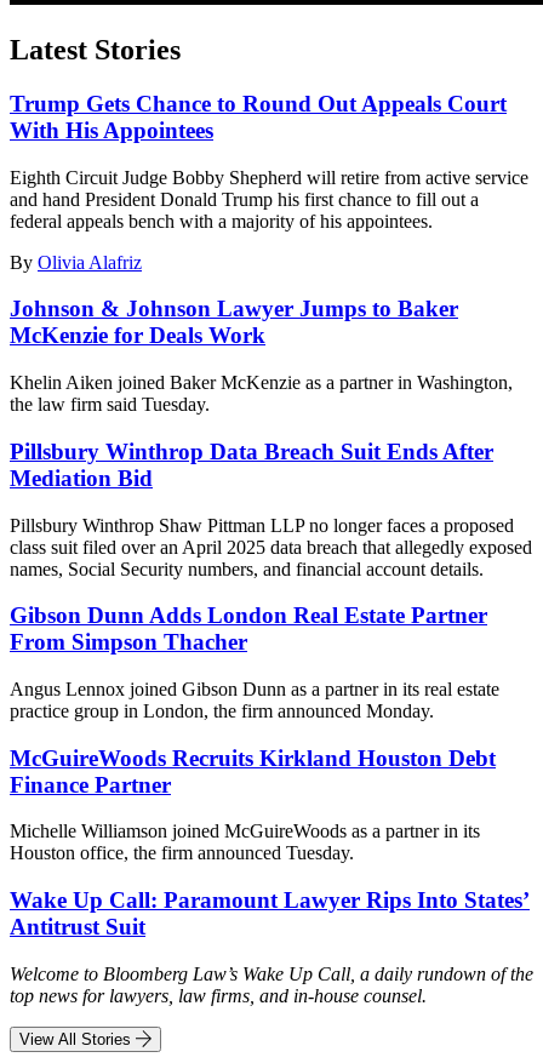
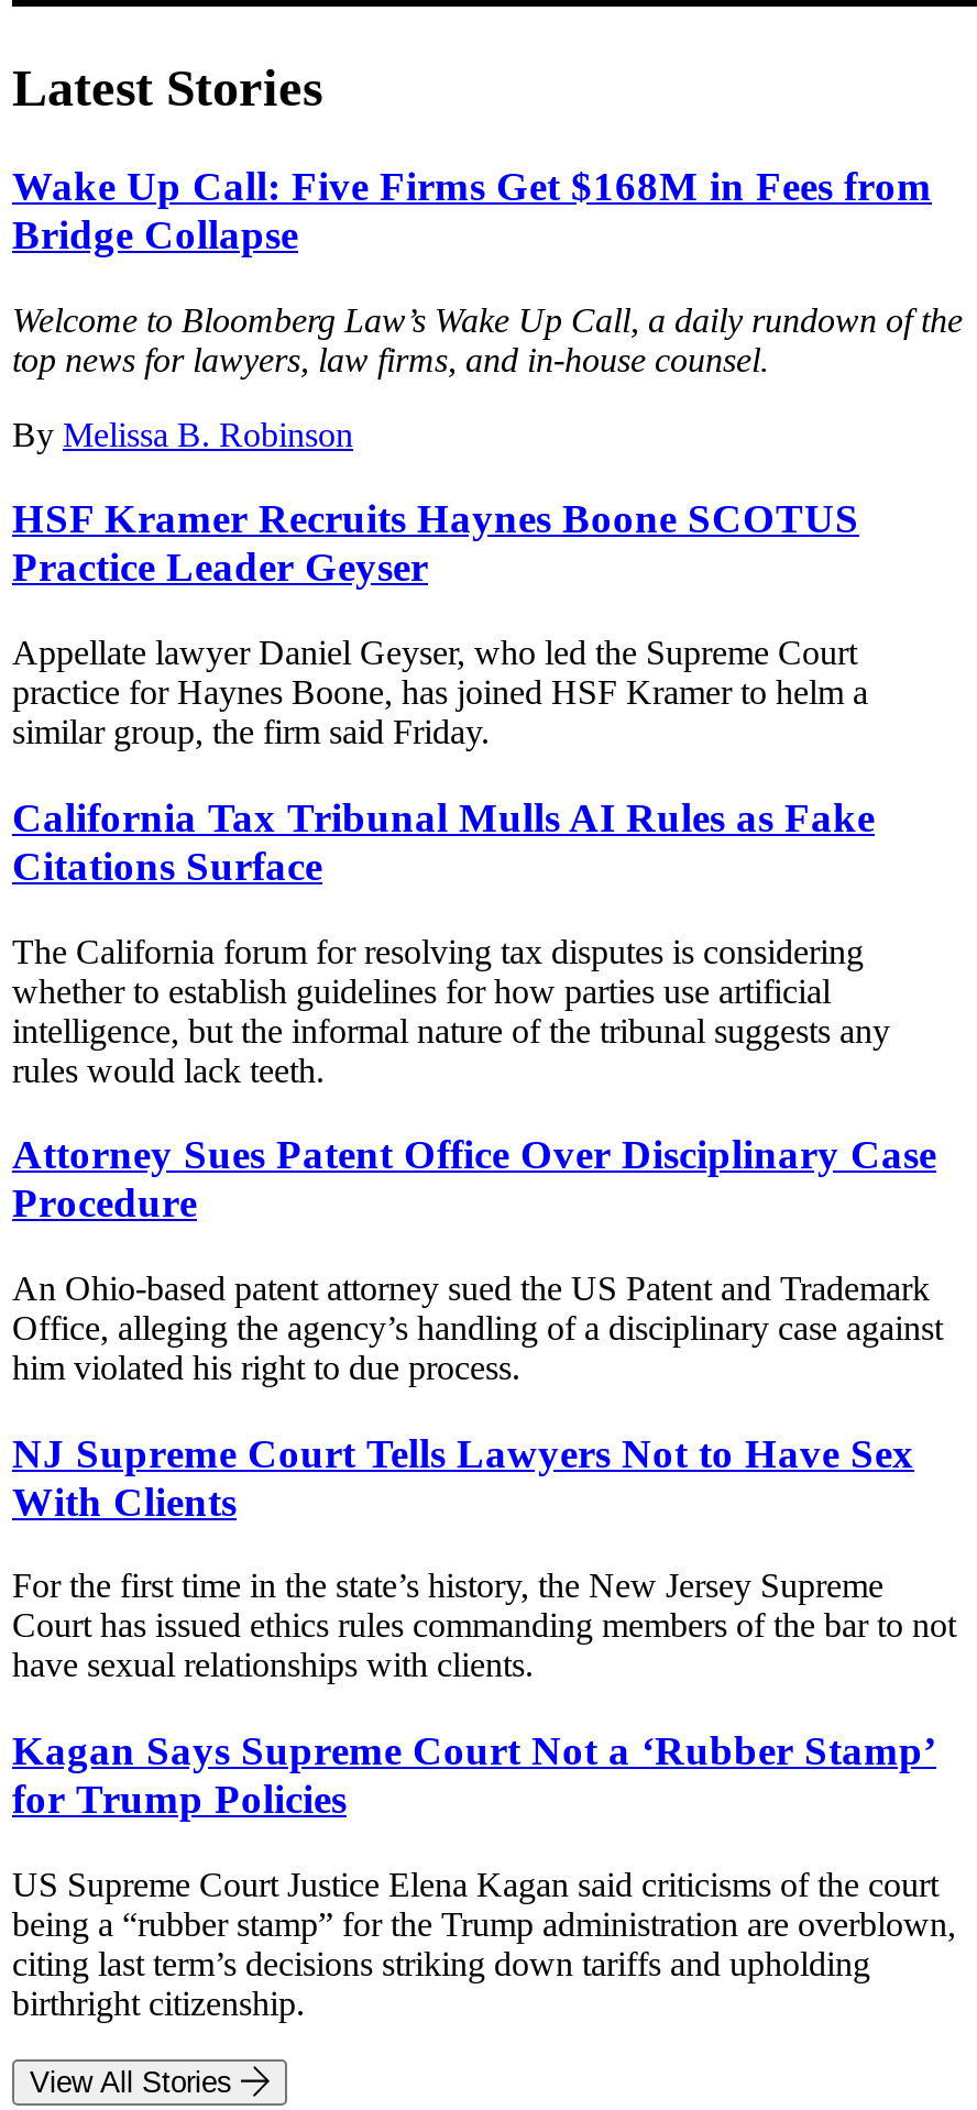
[10,91,532,940] Trump Gets Chance to Round Out Appeals Court | With His Appointees | Eighth Circuit Judge Bobby Shepherd will retire from active service | and hand President Donald Trump his first chance to fill out a | federal appeals bench with a majority of his appointees. | By Olivia Alafriz | Johnson & Johnson Lawyer Jumps to Baker | McKenzie for Deals Work | Khelin Aiken joined Baker McKenzie as a partner in Washington, | the law firm said Tuesday. | Pillsbury Winthrop Data Breach Suit Ends After | Mediation Bid | Pillsbury Winthrop Shaw Pittman LLP no longer faces a proposed | class suit filed over an April 2025 data breach that allegedly exposed | names, Social Security numbers, and financial account details. | Gibson Dunn Adds London Real Estate Partner | From Simpson Thacher | Angus Lennox joined Gibson Dunn as a partner in its real estate | practice group in London, the firm announced Monday. | McGuireWoods Recruits Kirkland Houston Debt | Finance Partner | Michelle Williamson joined McGuireWoods as a partner in its | Houston office, the firm announced Tuesday. | Wake Up Call: Paramount Lawyer Rips Into States’ | Antitrust Suit -> [12,163,932,257] Wake Up Call: Five Firms Get $168M in Fees from | Bridge Collapse
moved [10,963,533,1006] -> [12,301,963,378]: Welcome to Bloomberg Law’s Wake Up Call, a daily rundown of the | top news for lawyers, law firms, and in-house counsel.
none -> [12,415,956,2022] By Melissa B. Robinson | HSF Kramer Recruits Haynes Boone SCOTUS | Practice Leader Geyser | Appellate lawyer Daniel Geyser, who led the Supreme Court | practice for Haynes Boone, has joined HSF Kramer to helm a | similar group, the firm said Friday. | California Tax Tribunal Mulls AI Rules as Fake | Citations Surface | The California forum for resolving tax disputes is considering | whether to establish guidelines for how parties use artificial | intelligence, but the informal nature of the tribunal suggests any | rules would lack teeth. | Attorney Sues Patent Office Over Disciplinary Case | Procedure | An Ohio-based patent attorney sued the US Patent and Trademark | Office, alleging the agency’s handling of a disciplinary case against | him violated his right to due process. | NJ Supreme Court Tells Lawyers Not to Have Sex | With Clients | For the first time in the state’s history, the New Jersey Supreme | Court has issued ethics rules commanding members of the bar to not | have sexual relationships with clients. | Kagan Says Supreme Court Not a ‘Rubber Stamp’ | for Trump Policies | US Supreme Court Justice Elena Kagan said criticisms of the court | being a “rubber stamp” for the Trump administration are overblown, | citing last term’s decisions striking down tariffs and upholding | birthright citizenship.

